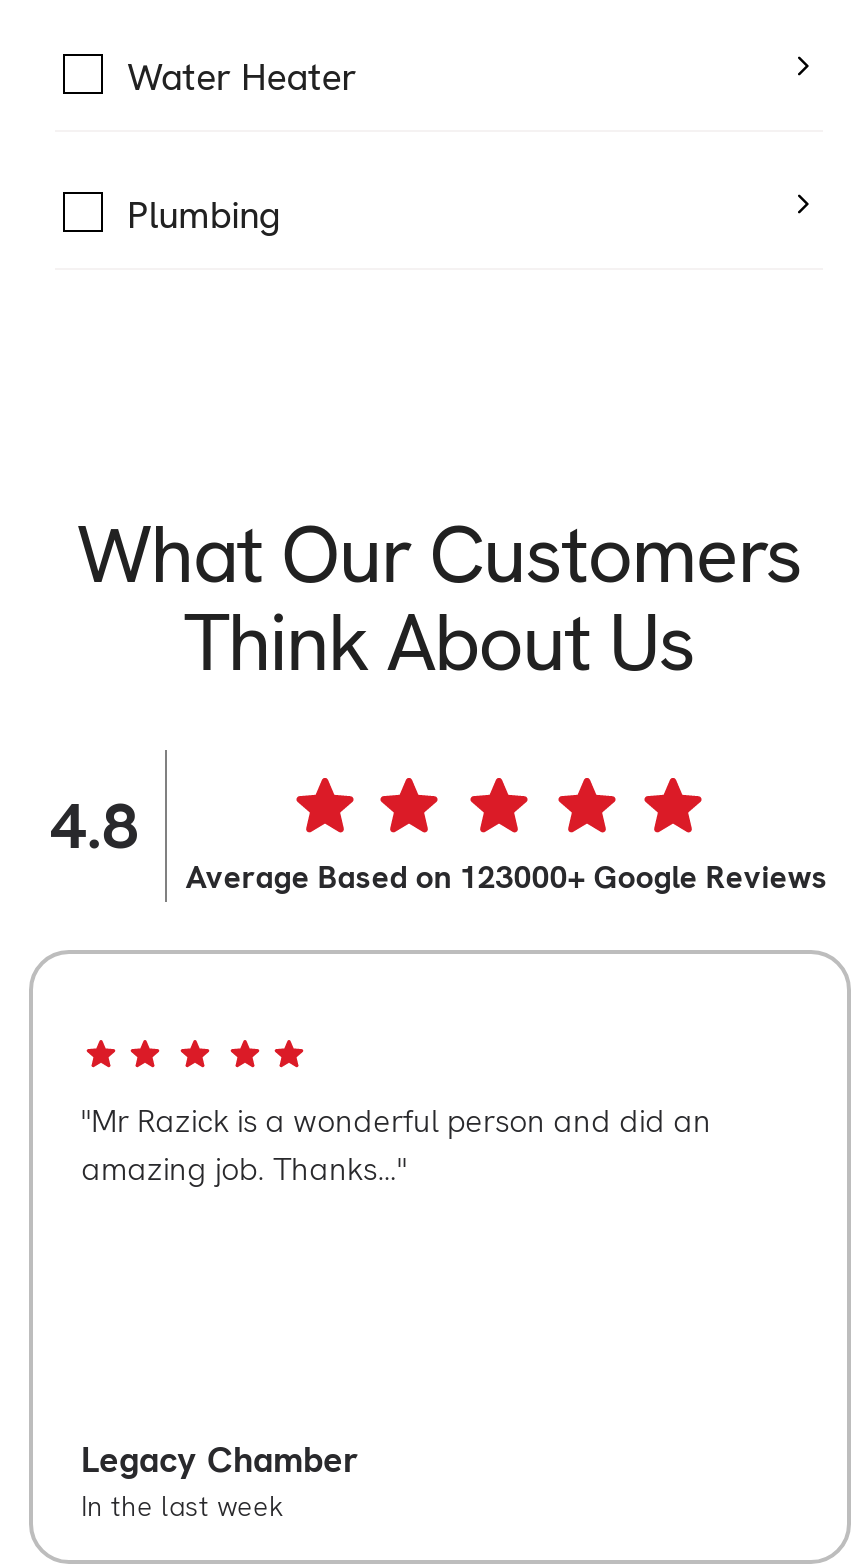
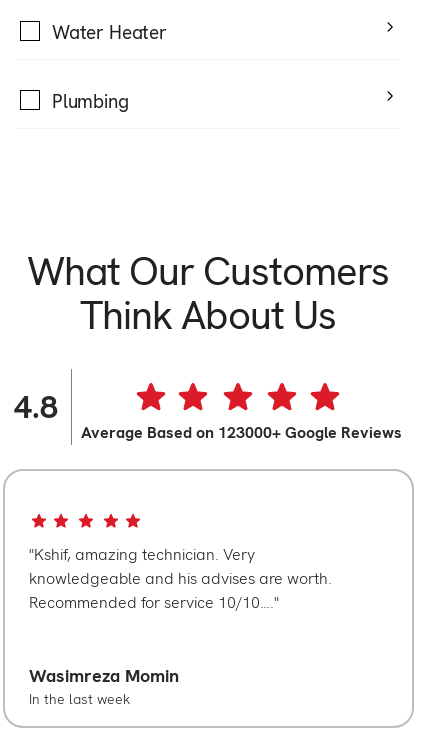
[81,1101,711,1191] Mr Razick is a wonderful person and did an | amazing job. Thanks… -> [29,544,332,613] Kshif, amazing technician. Very | knowledgeable and his advises are worth. | Recommended for service 10/10….
[81,1436,359,1482] Legacy Chamber -> [29,664,179,687] Wasimreza Momin

